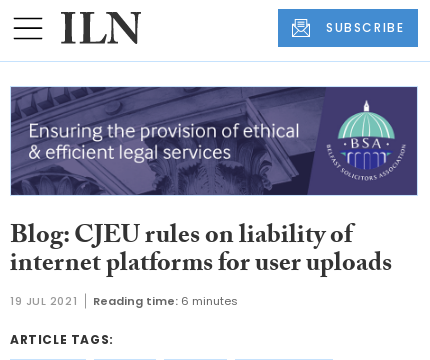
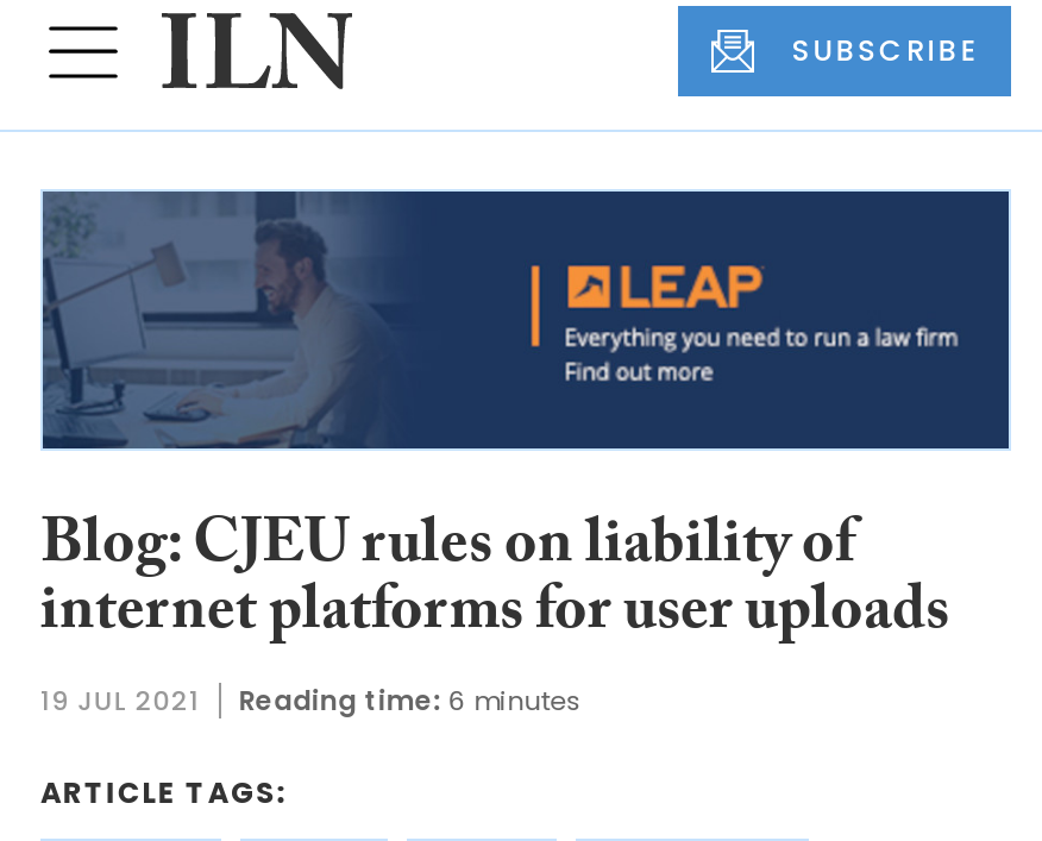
[11,87,417,195] [image] -> [43,192,1004,446] [image]

